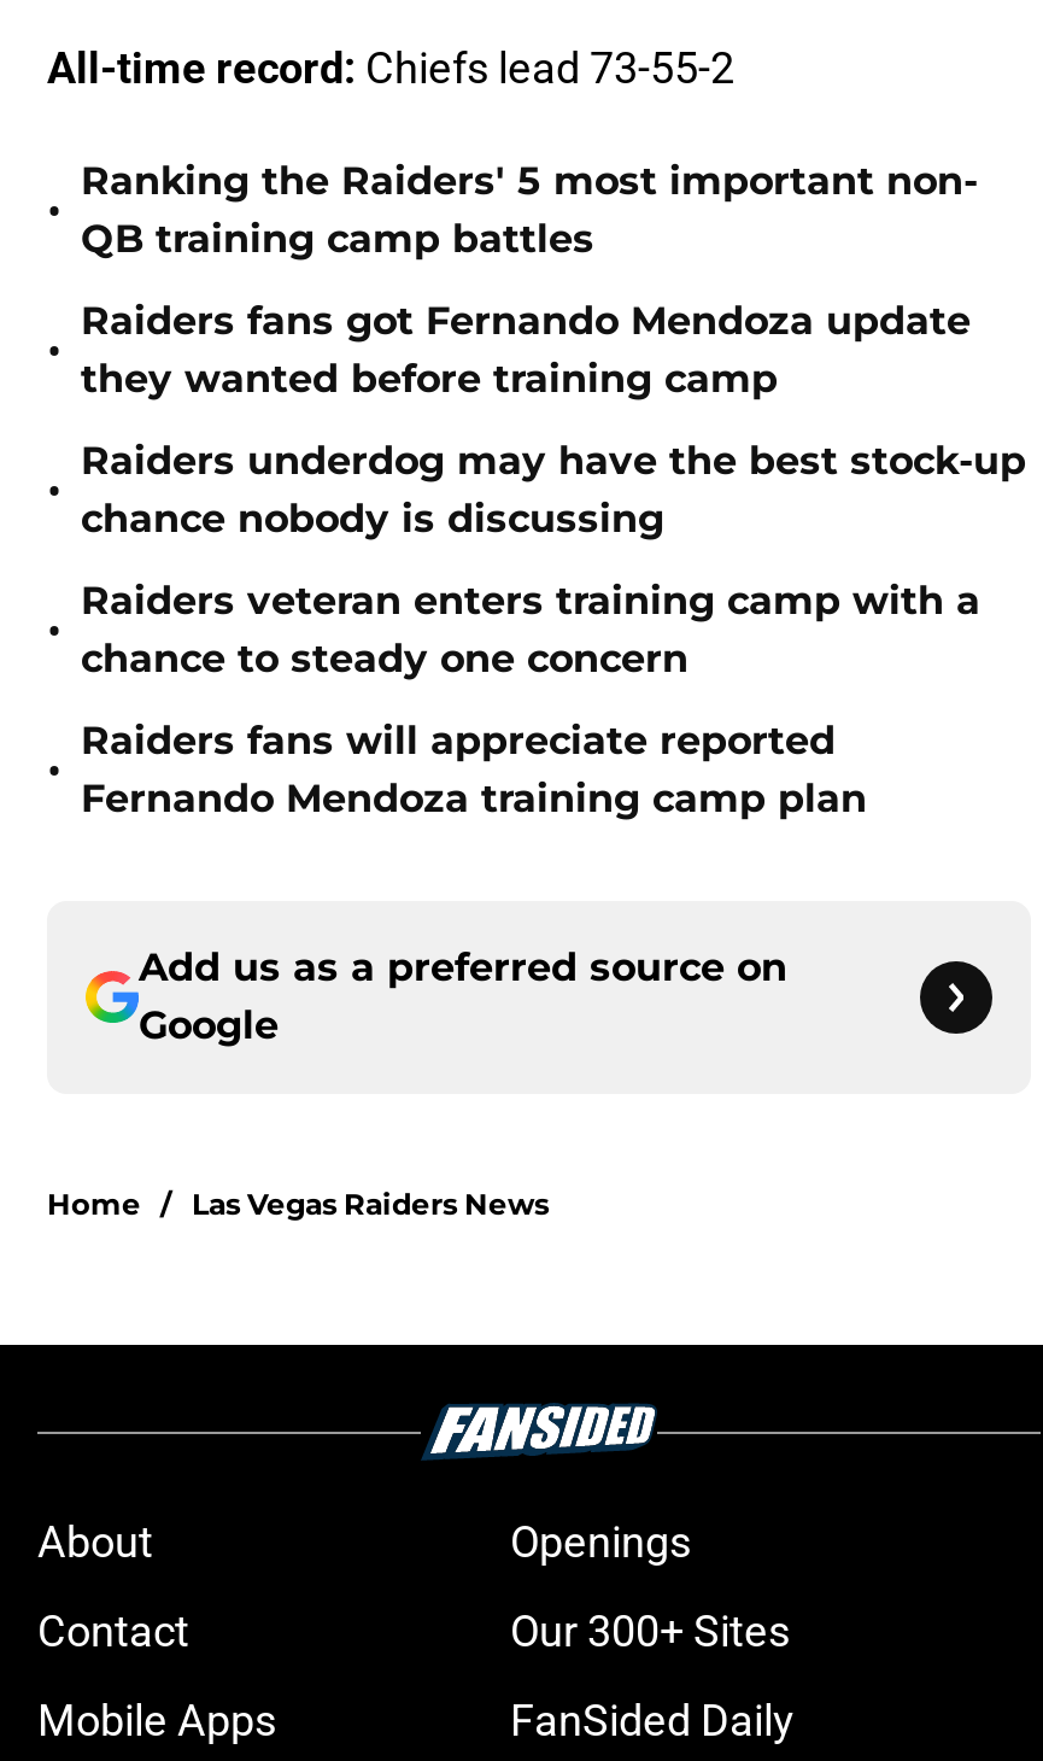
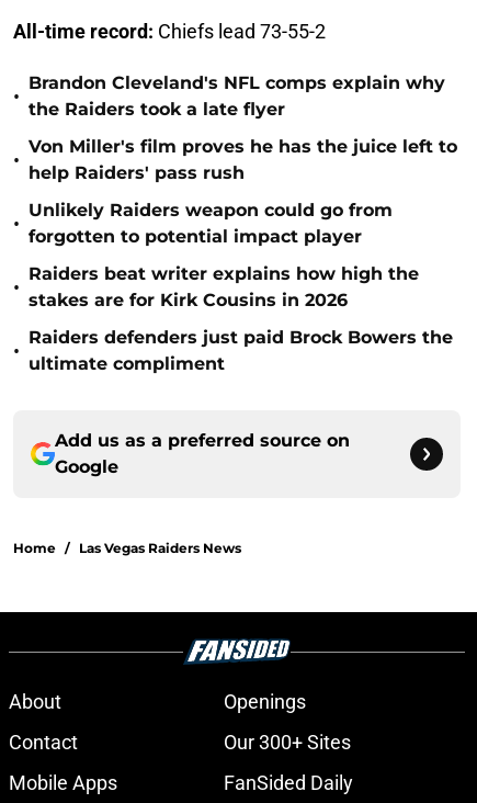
[81,158,978,262] Ranking the Raiders' 5 most important non- | QB training camp battles -> [29,72,445,120] Brandon Cleveland's NFL comps explain why | the Raiders took a late flyer
[81,298,971,402] Raiders fans got Fernando Mendoza update | they wanted before training camp -> [29,136,457,183] Von Miller's film proves he has the juice left to | help Raiders' pass rush
[81,438,1026,542] Raiders underdog may have the best stock-up | chance nobody is discussing -> [29,200,393,247] Unlikely Raiders weapon could go from | forgotten to potential impact player
[81,578,980,681] Raiders veteran enters training camp with a | chance to steady one concern -> [29,263,419,310] Raiders beat writer explains how high the | stakes are for Kirk Cousins in 2026
[81,718,867,821] Raiders fans will appreciate reported | Fernando Mendoza training camp plan -> [29,327,453,374] Raiders defenders just paid Brock Bowers the | ultimate compliment

